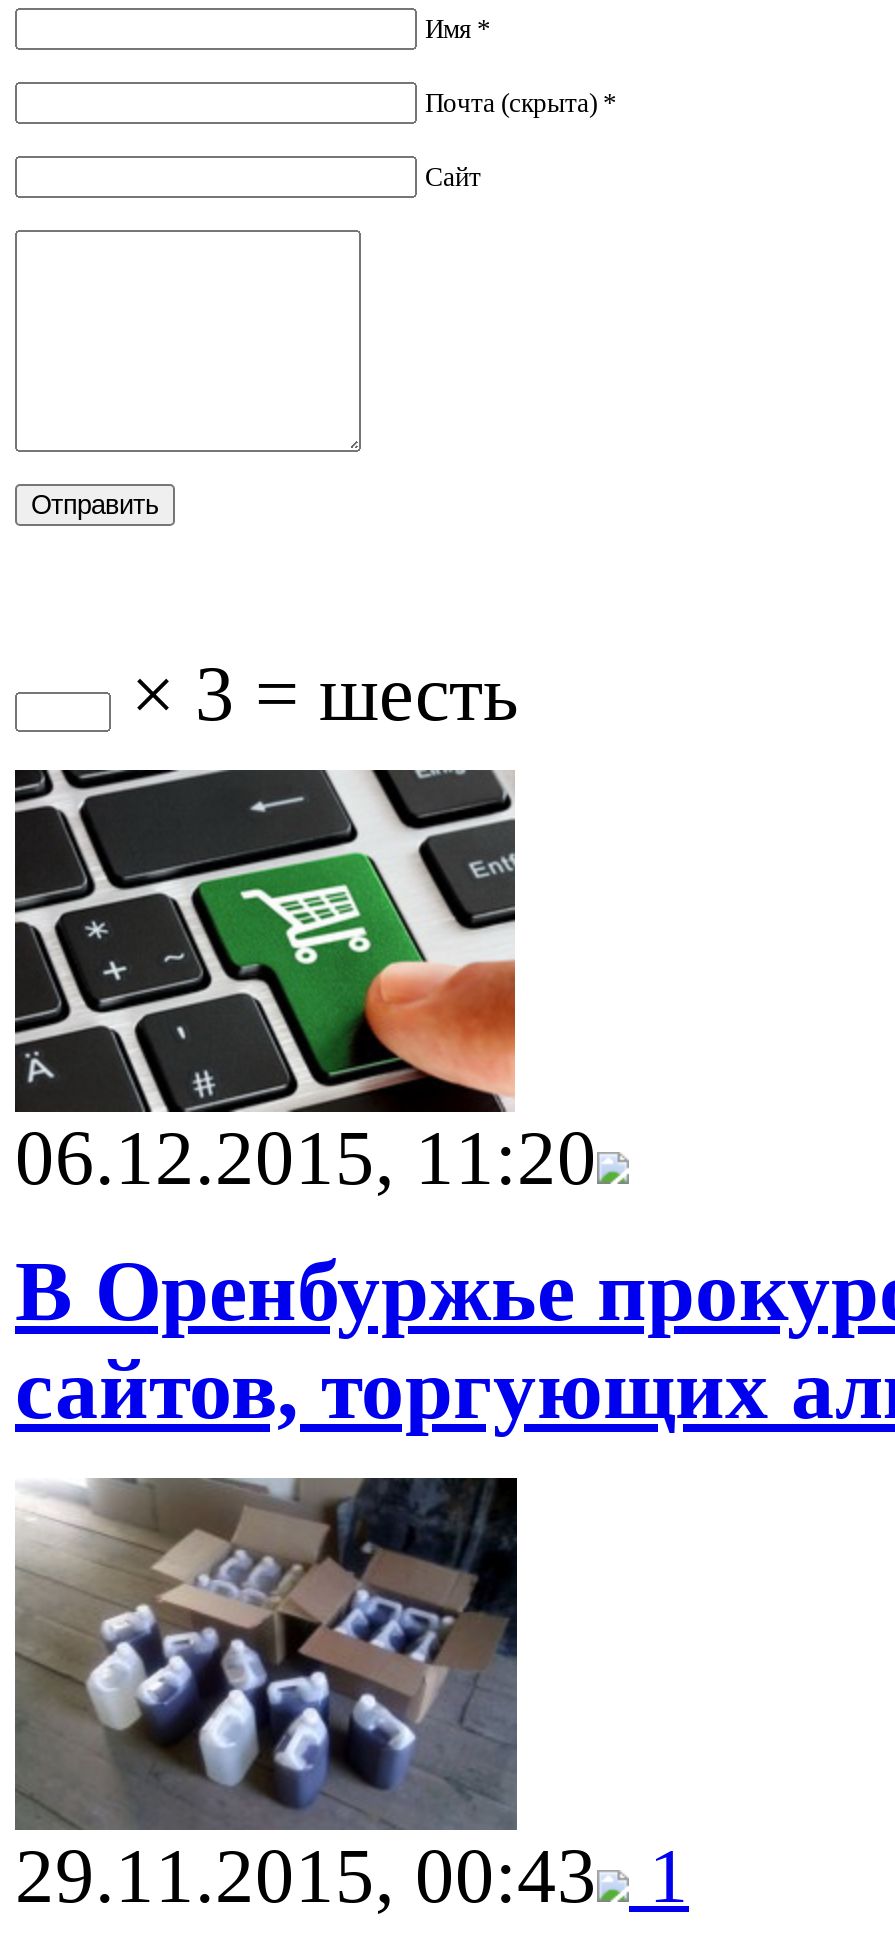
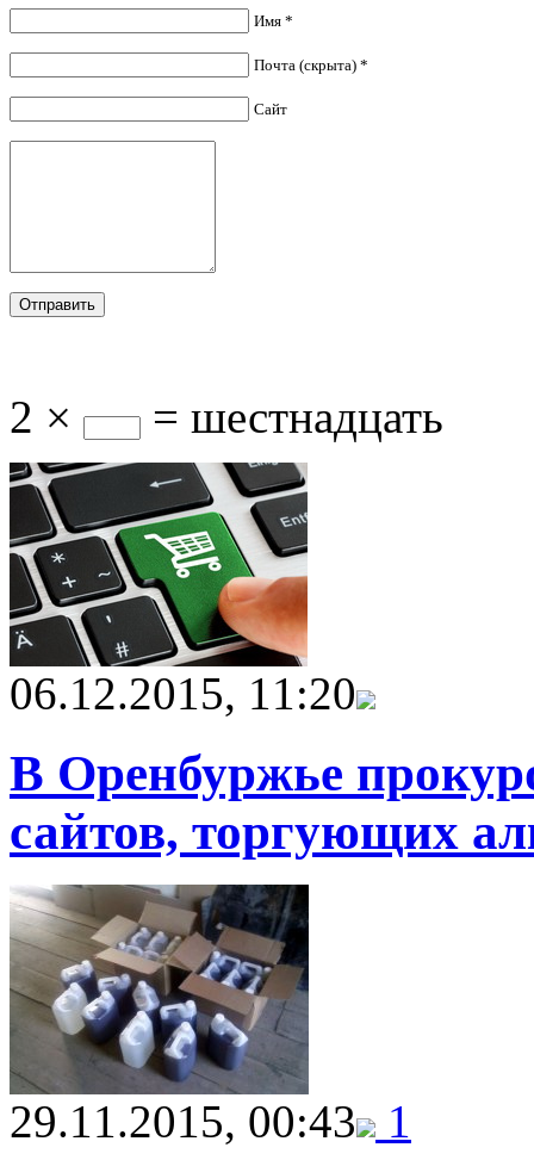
[111,650,519,736] × 3 = шесть -> [10,391,443,442] 2 × | = шестнадцать

